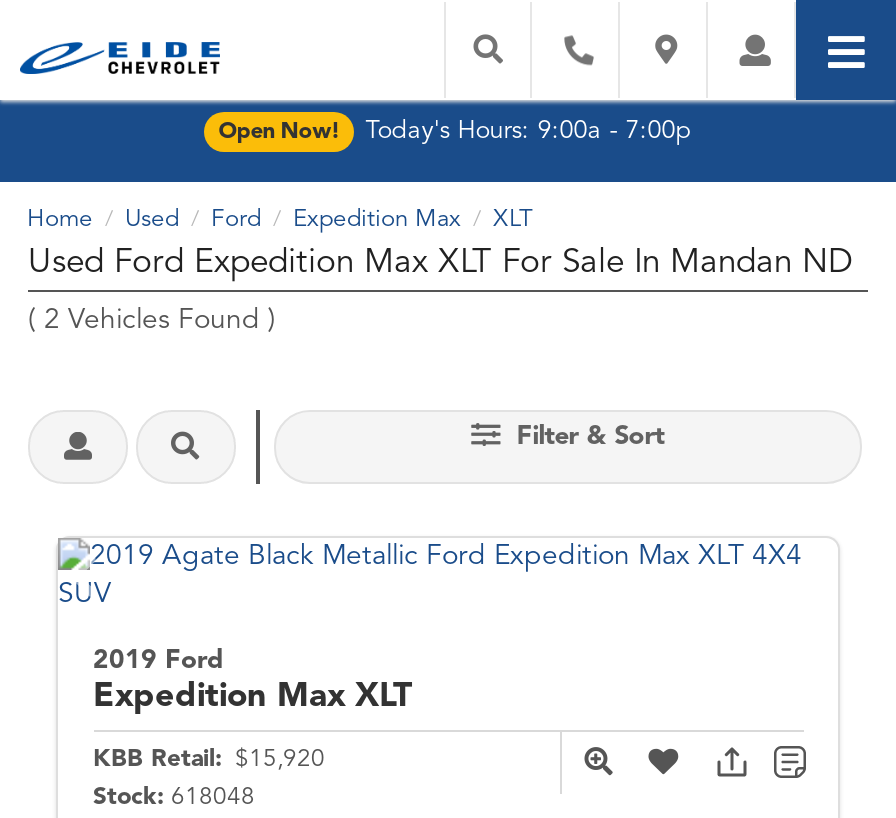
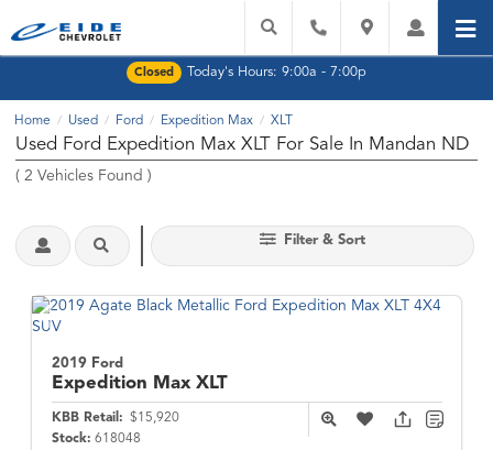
[218,121,340,143] Open Now! -> [134,67,174,79] Closed

